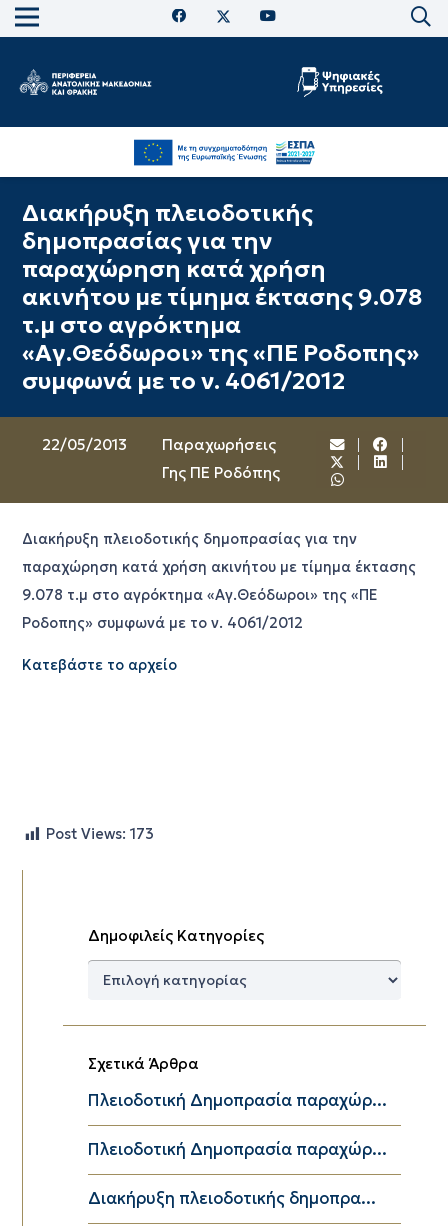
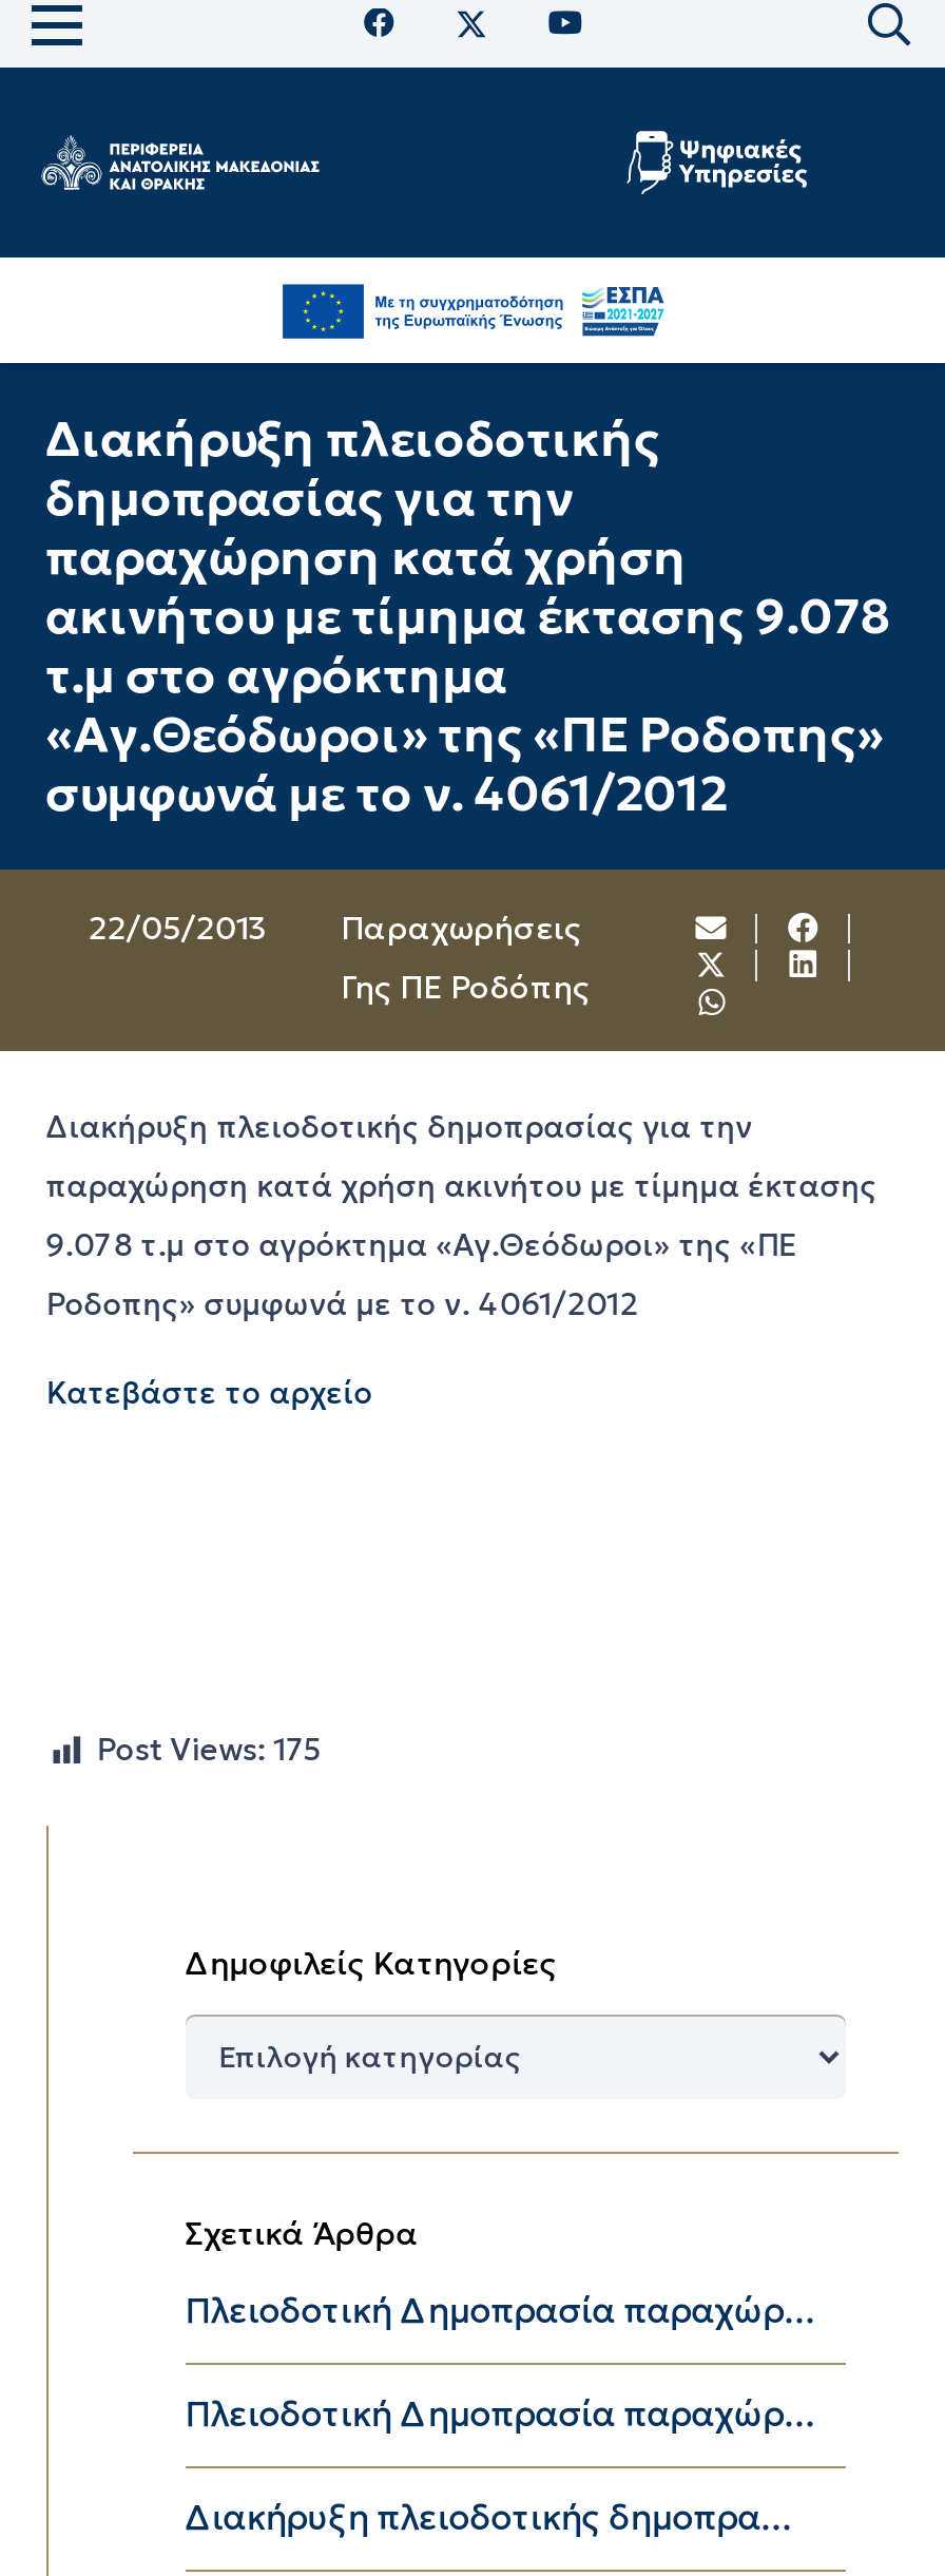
[46,825,154,843] Post Views: 173 -> [97,1731,320,1769] Post Views: 175

